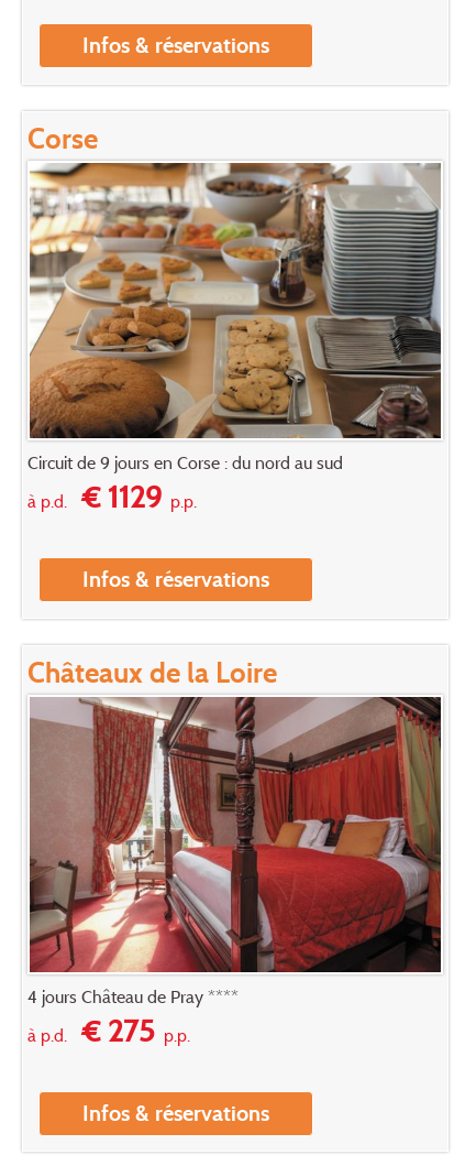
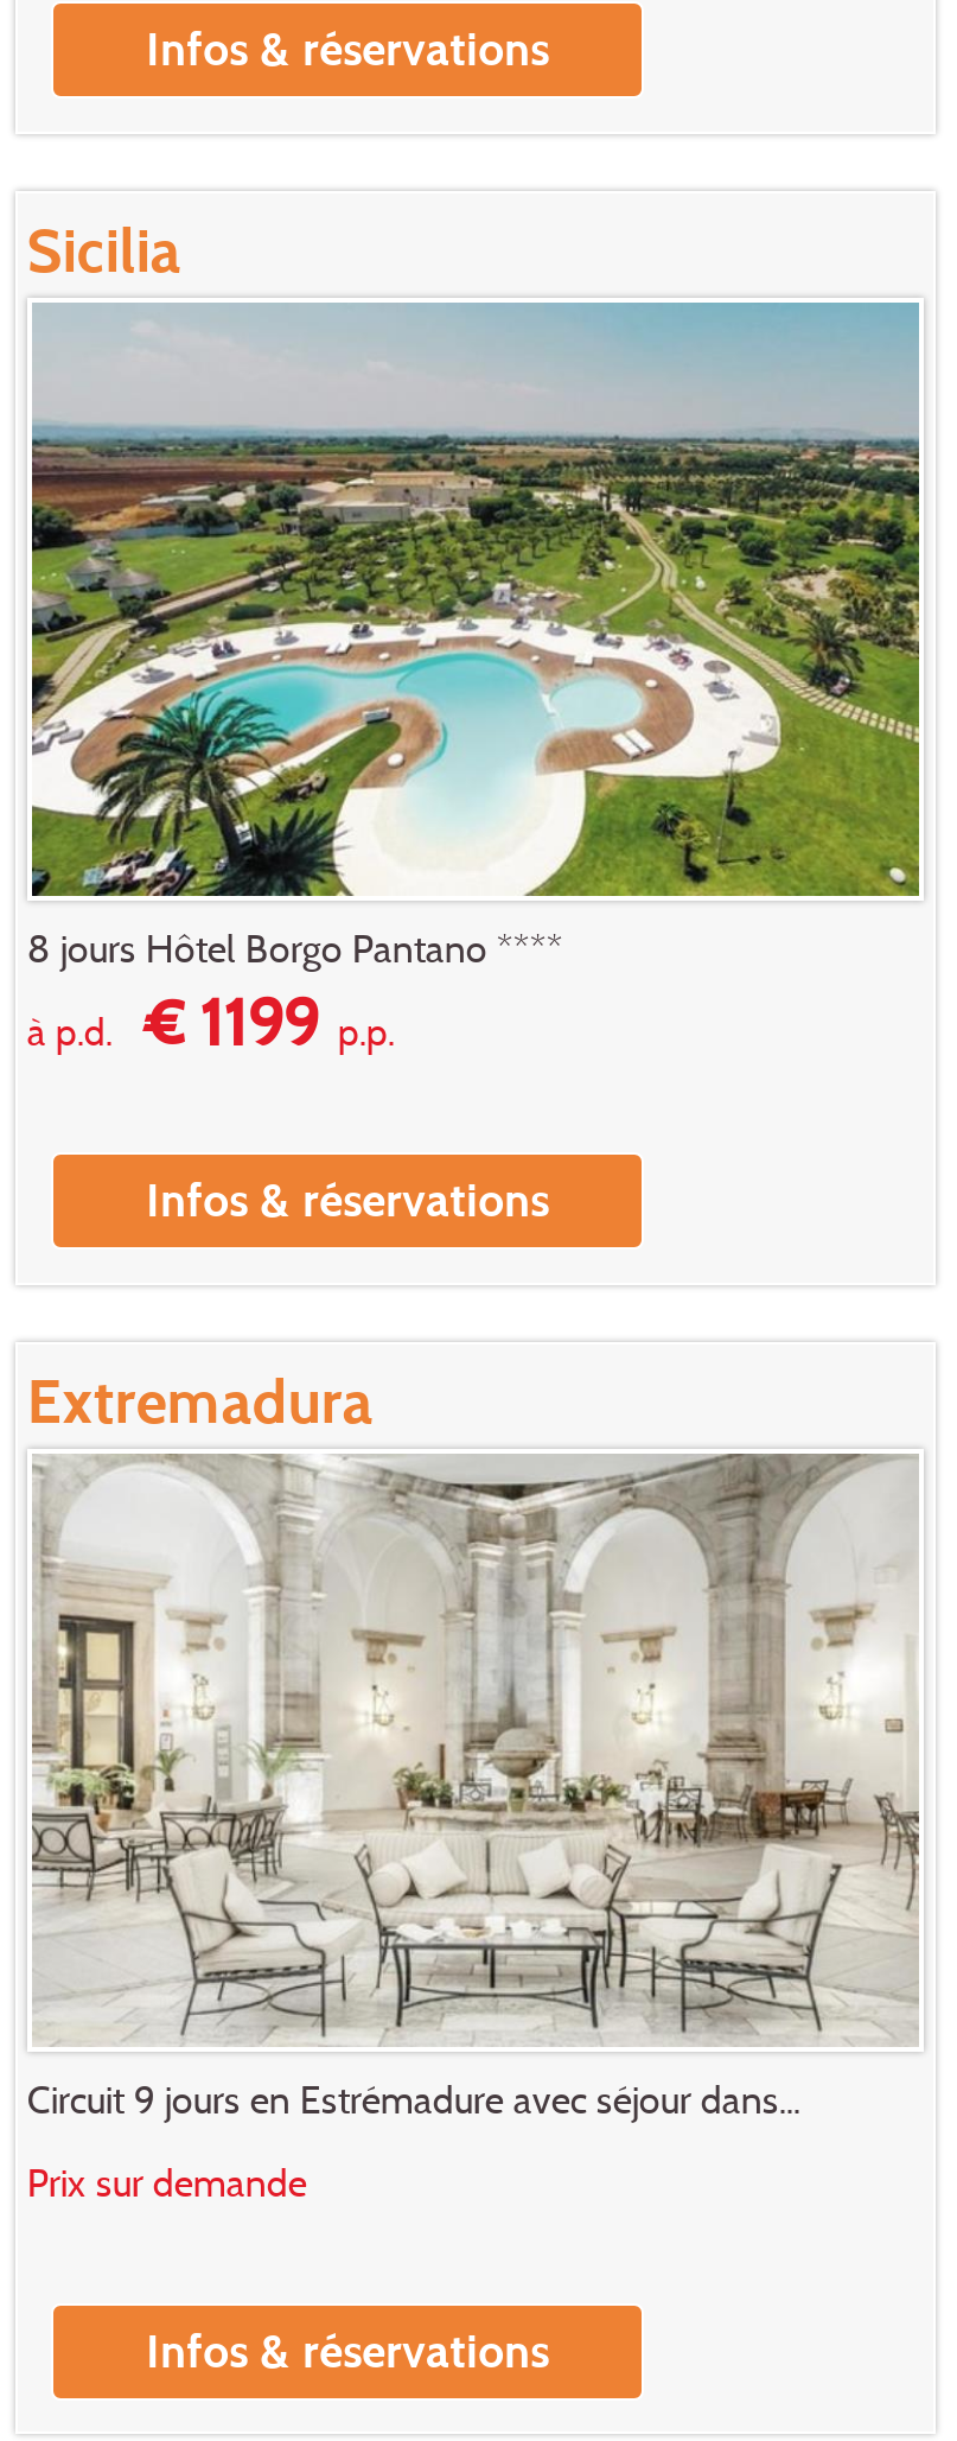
[27,121,98,156] Corse -> [27,211,181,287] Sicilia
[27,162,442,515] [image] | Circuit de 9 jours en Corse : du nord au sud | à p.d. € 1129 p.p. -> [27,300,921,1062] [image] | 8 jours Hôtel Borgo Pantano **** | à p.d. € 1199 p.p.
[27,654,277,690] Châteaux de la Loire -> [27,1362,373,1438] Extremadura
[27,697,442,1049] [image] | 4 jours Château de Pray **** | à p.d. € 275 p.p. -> [27,1454,919,2206] [image] | Circuit 9 jours en Estrémadure avec séjour dans... | Prix sur demande

